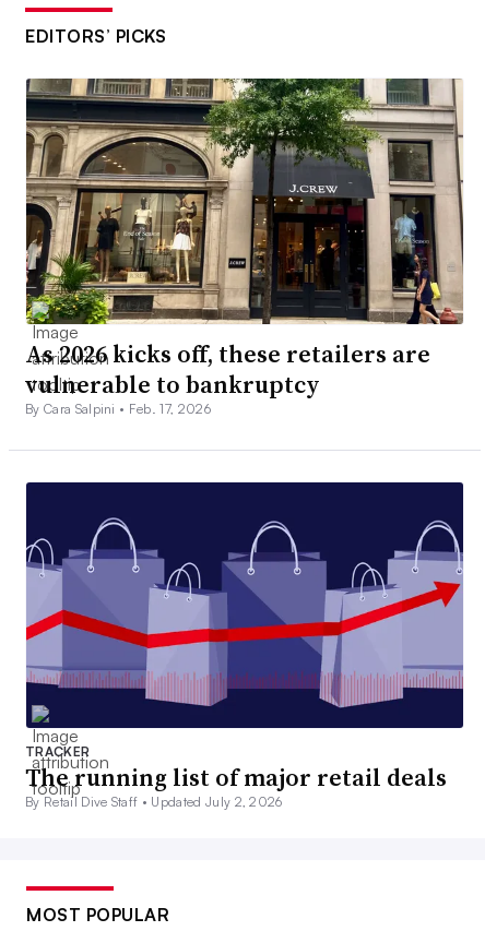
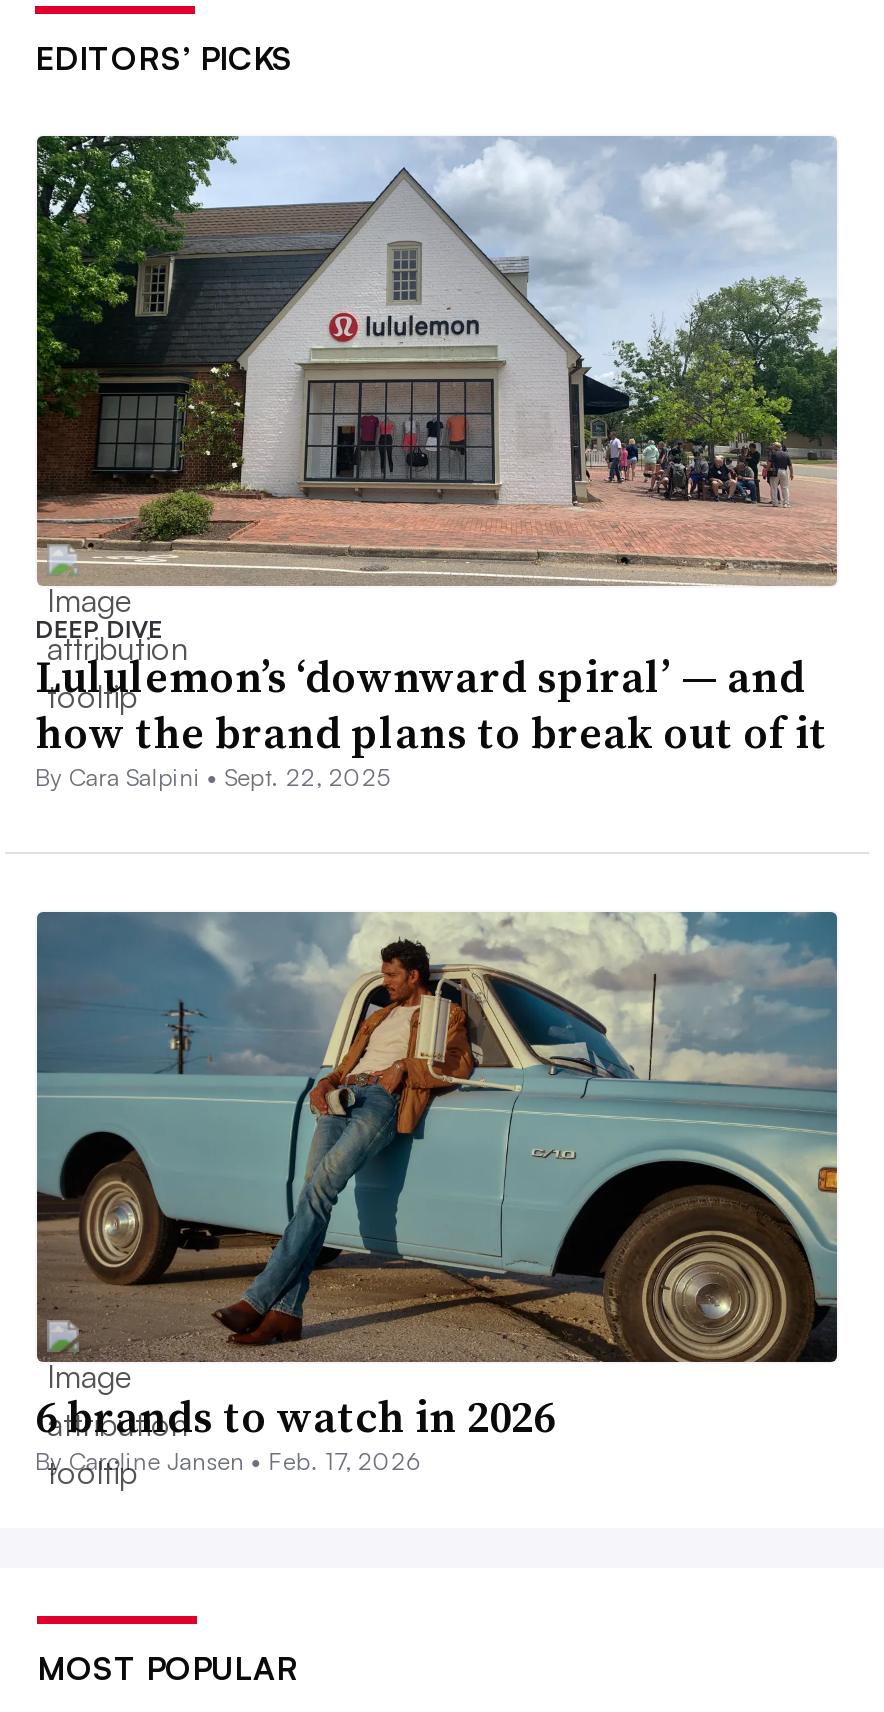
[25,77,463,417] [image] | As 2026 kicks off, these retailers are | vulnerable to bankruptcy | By Cara Salpini • Feb. 17, 2026 -> [35,134,839,792] [image] | DEEP DIVE | Lululemon’s ‘downward spiral’ — and | how the brand plans to break out of it | By Cara Salpini • Sept. 22, 2025
[25,481,464,810] [image] | TRACKER | The running list of major retail deals | By Retail Dive Staff • Updated July 2, 2026 -> [35,876,839,1476] [image] | 6 brands to watch in 2026 | By Caroline Jansen • Feb. 17, 2026

